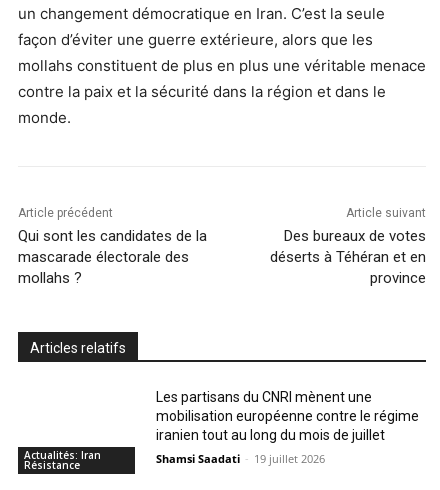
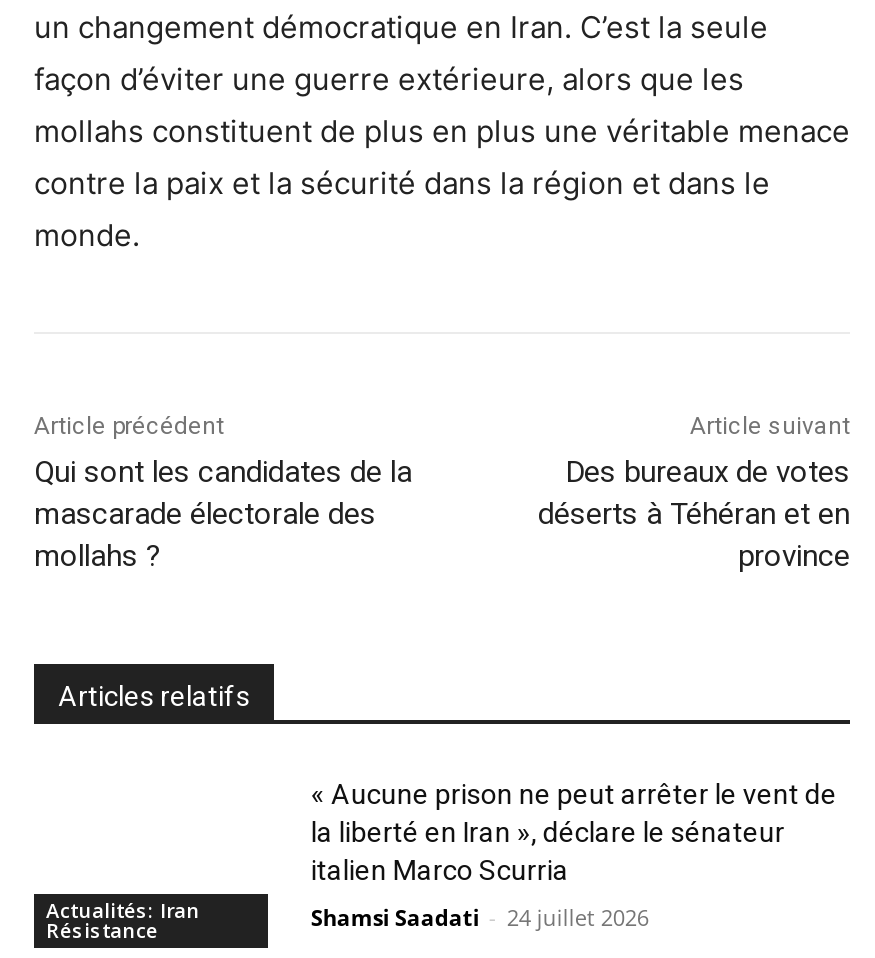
[156,389,419,443] Les partisans du CNRI mènent une | mobilisation européenne contre le régime | iranien tout au long du mois de juillet -> [311,778,837,886] « Aucune prison ne peut arrêter le vent de | la liberté en Iran », déclare le sénateur | italien Marco Scurria
[156,451,325,466] Shamsi Saadati - 19 juillet 2026 -> [311,902,649,932] Shamsi Saadati - 24 juillet 2026

